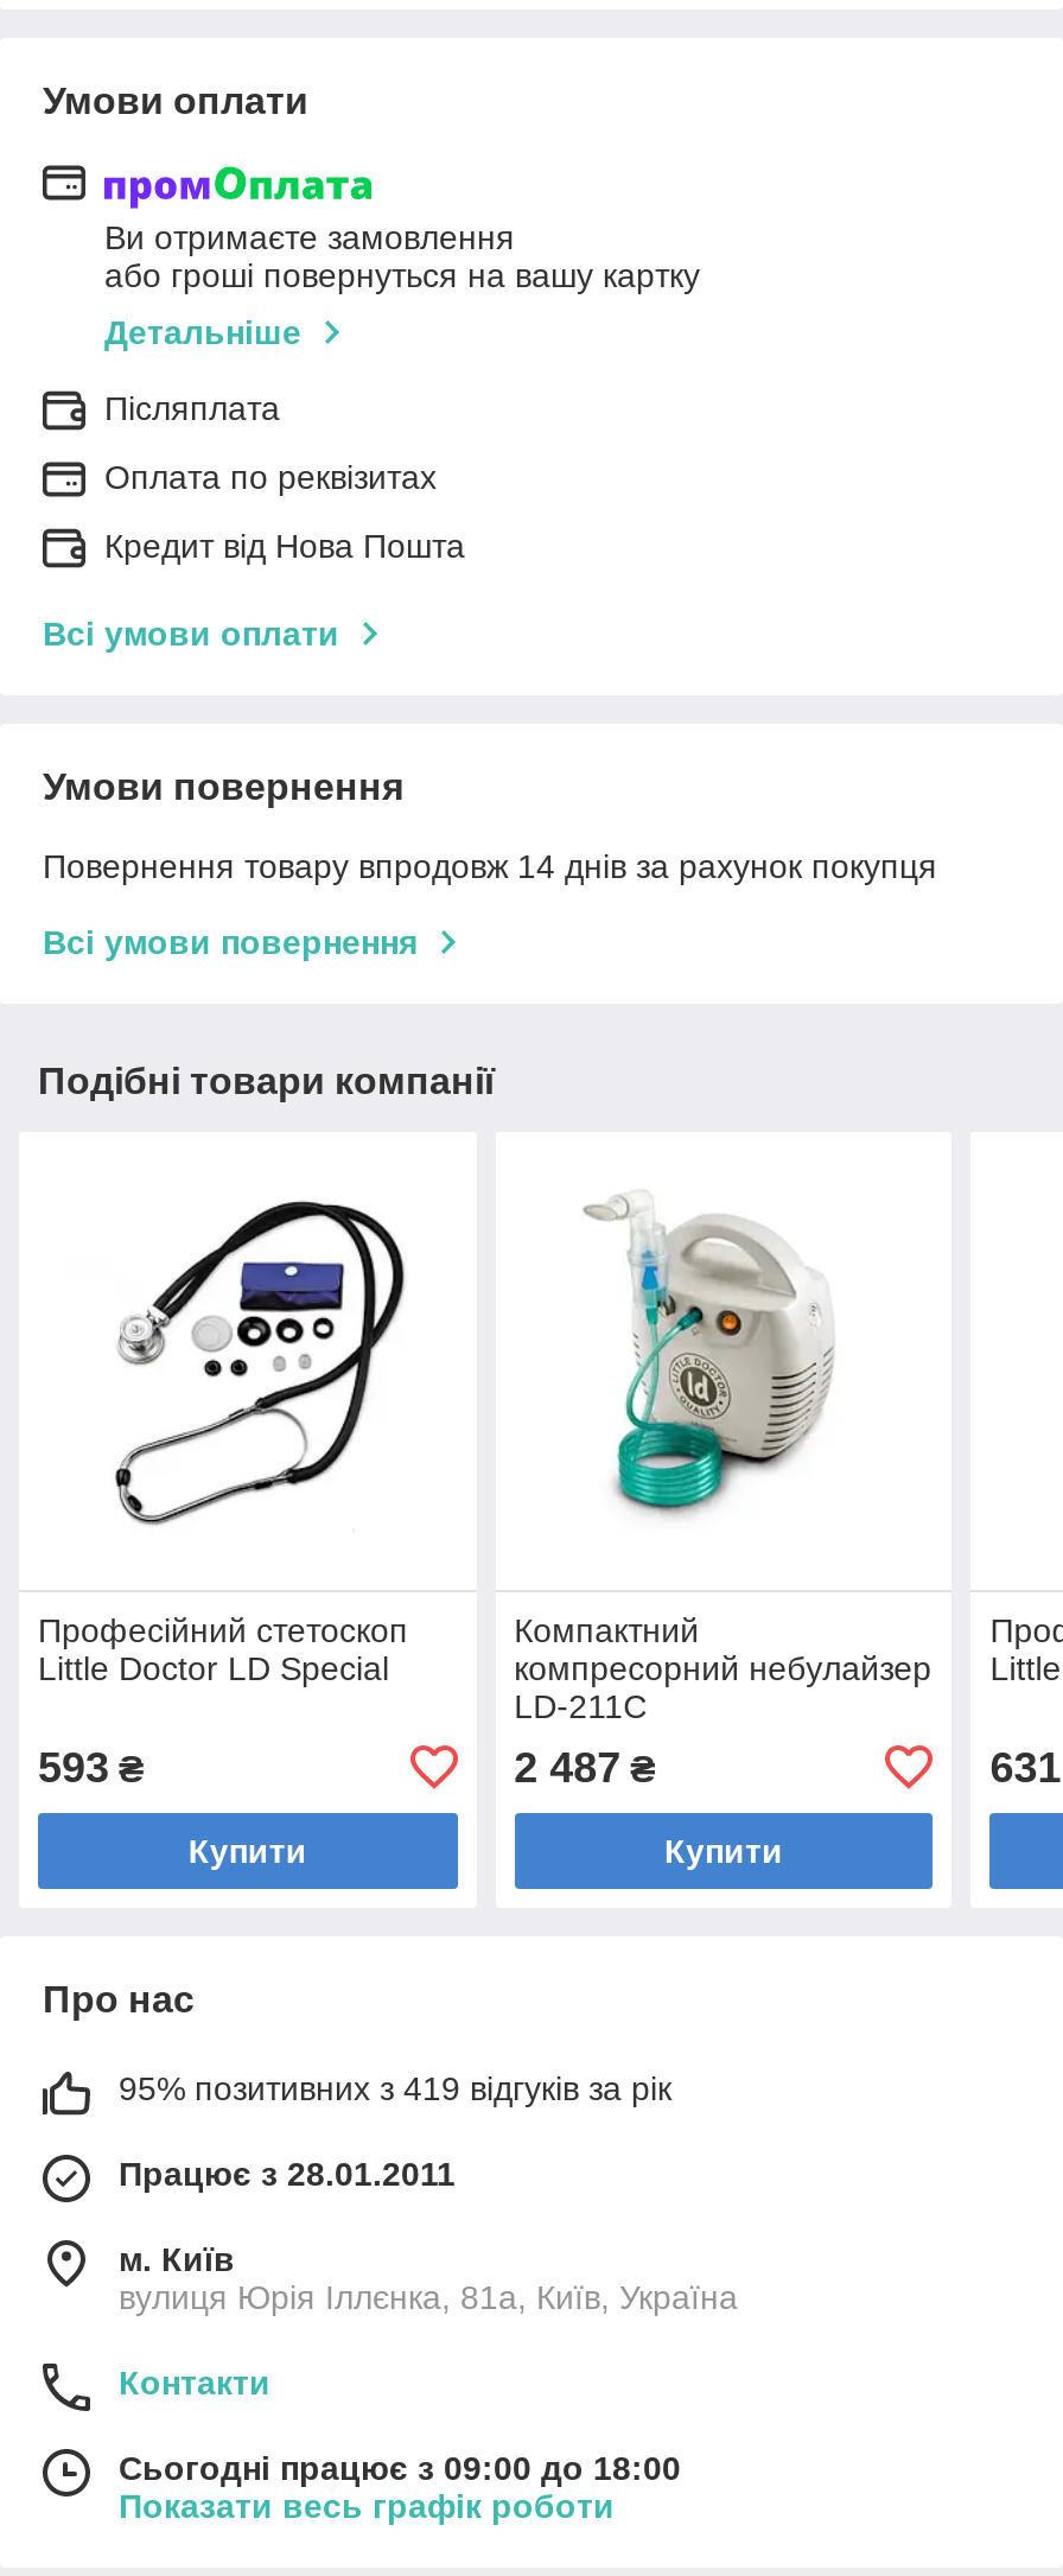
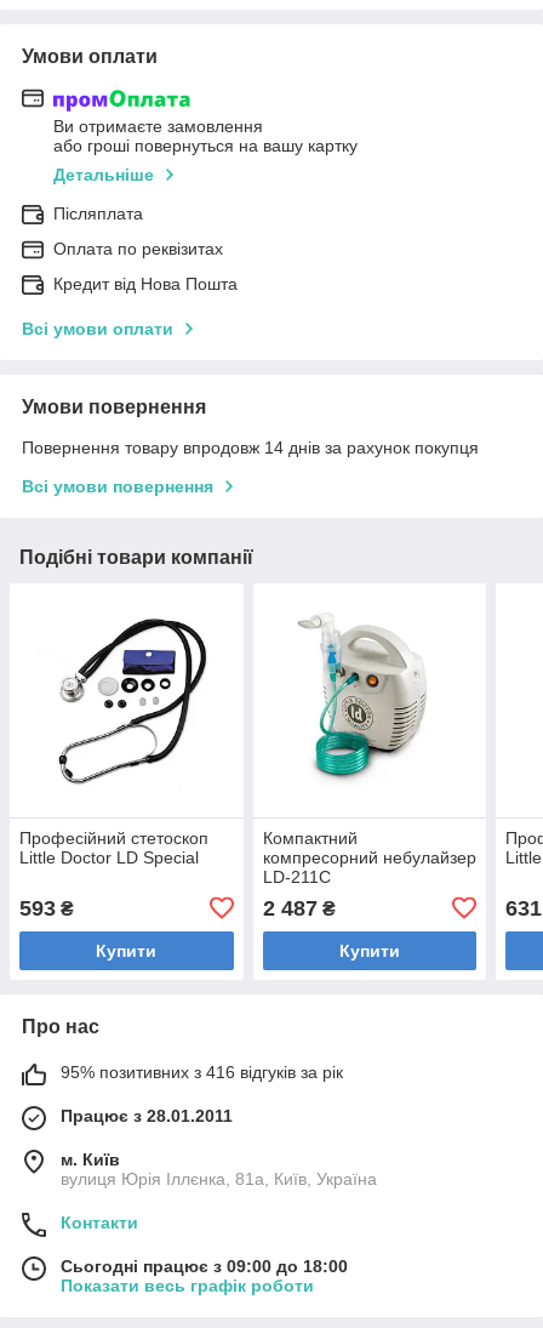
[119,2069,671,2107] 95% позитивних з 419 відгуків за рік -> [61,1062,343,1082] 95% позитивних з 416 відгуків за рік

